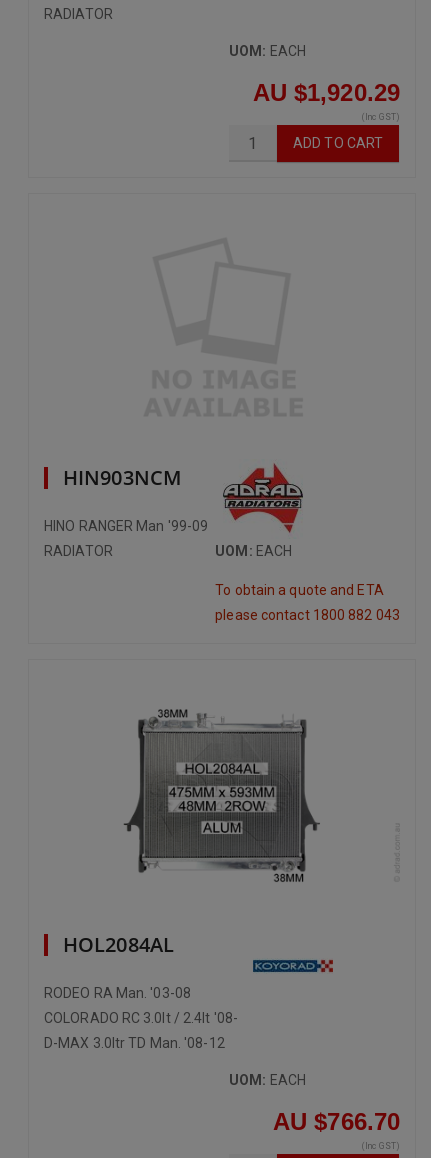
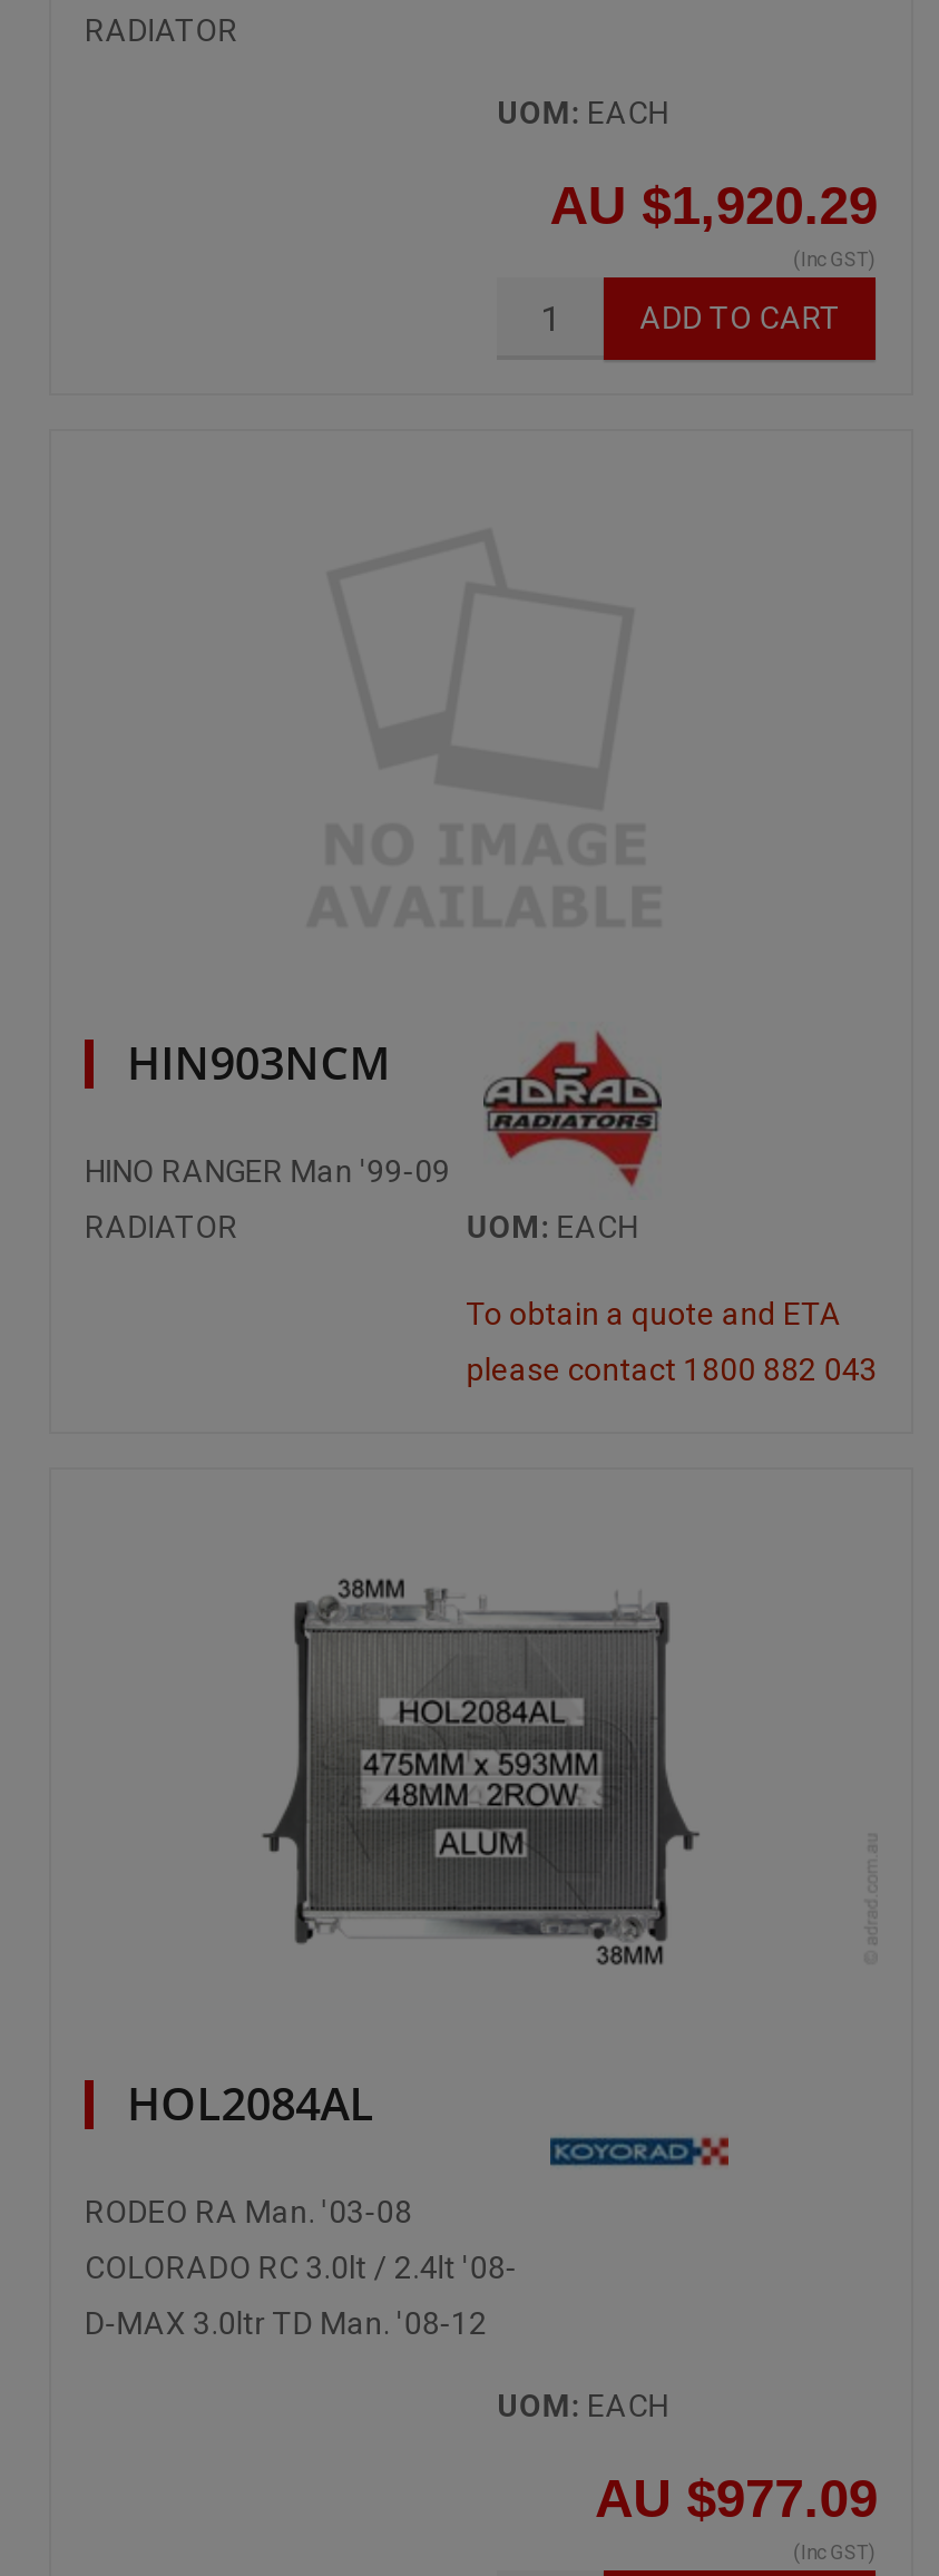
[273,1108,400,1135] AU $766.70 -> [595,2467,878,2527] AU $977.09

